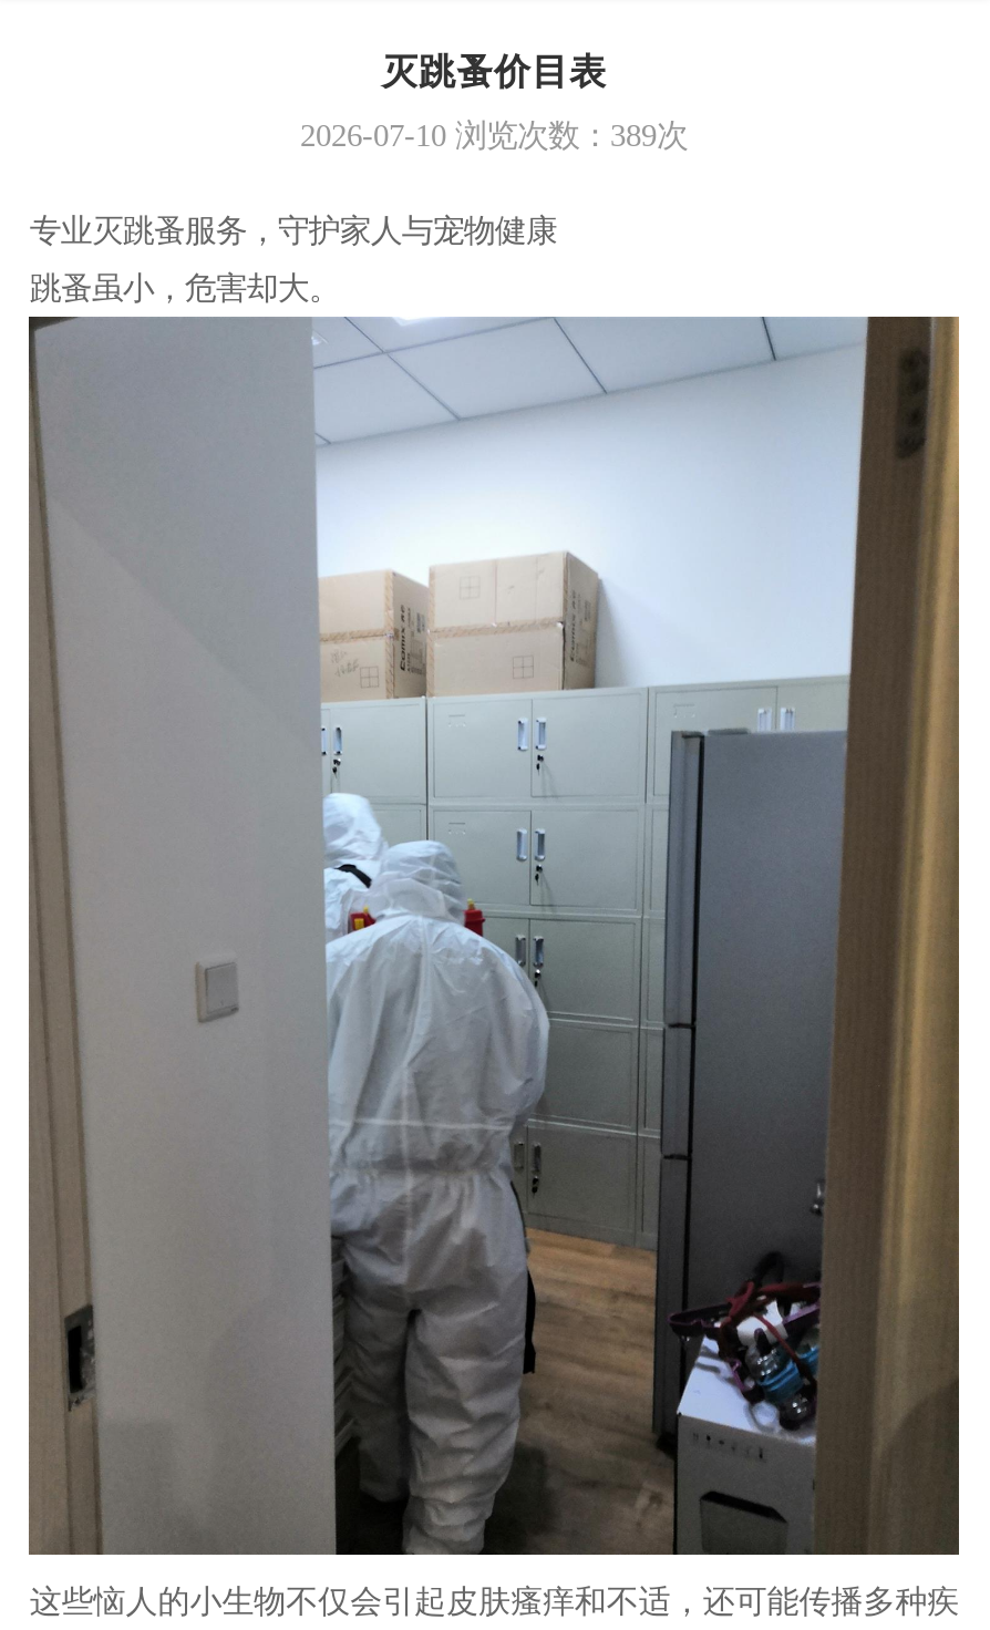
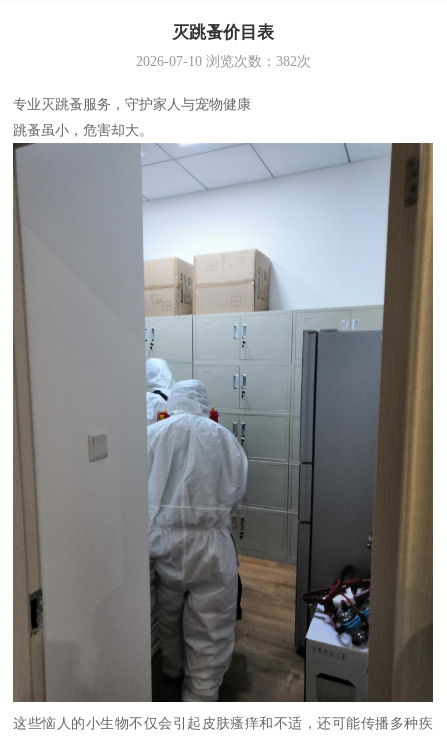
[300,118,688,154] 2026-07-10浏览次数：389次 -> [135,53,310,69] 2026-07-10浏览次数：382次

